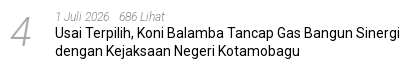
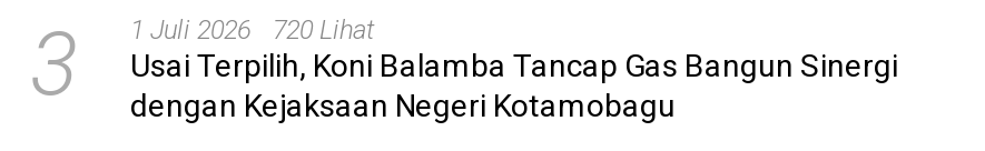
[10,9,32,56] 4 -> [30,13,79,117] 3
[119,10,165,24] 686 Lihat -> [273,15,375,46] 720 Lihat

